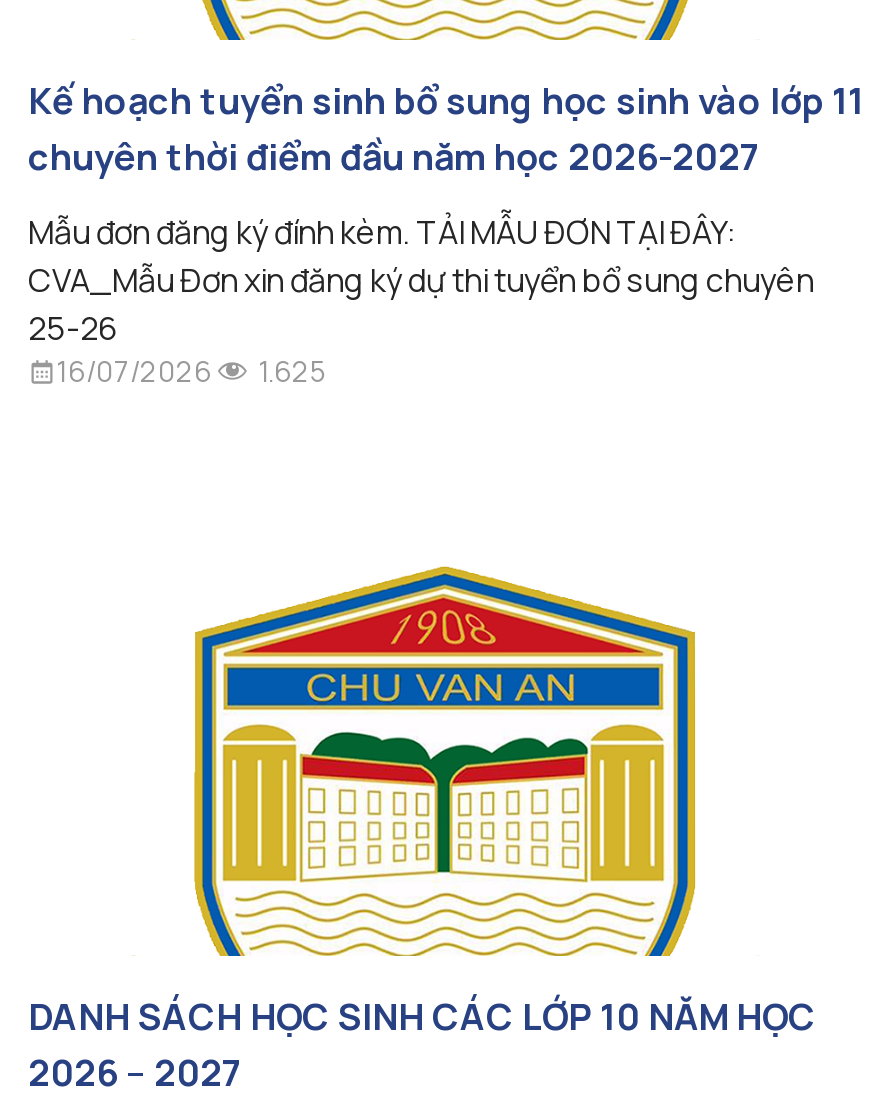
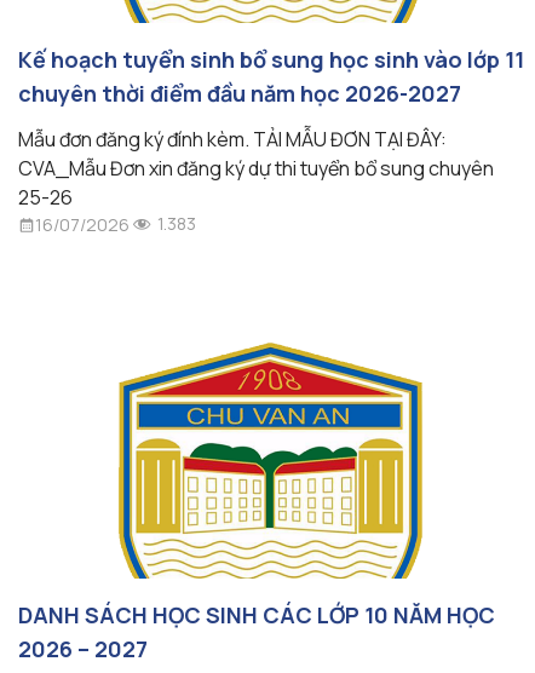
[56,351,326,390] 16/07/2026 1.625 -> [35,212,196,236] 16/07/2026 1.383

